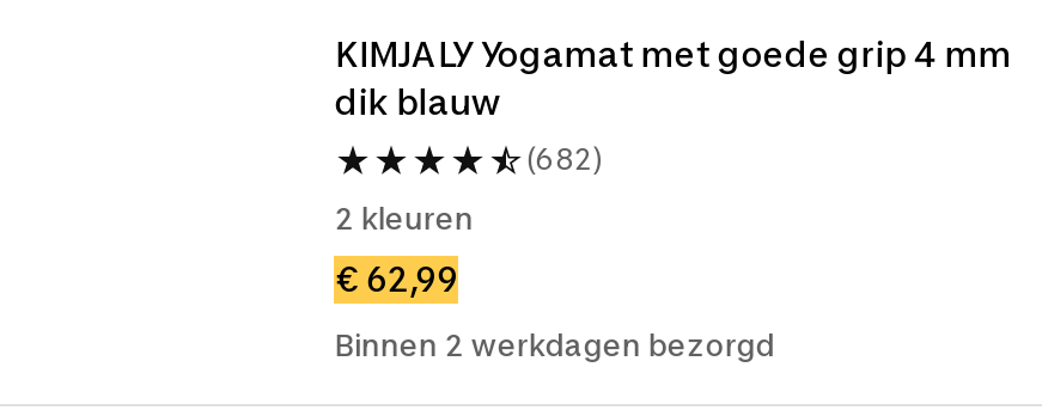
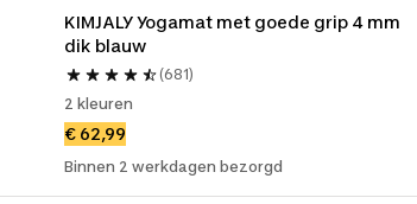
[526,141,602,177] (682) -> [160,65,194,83] (681)

